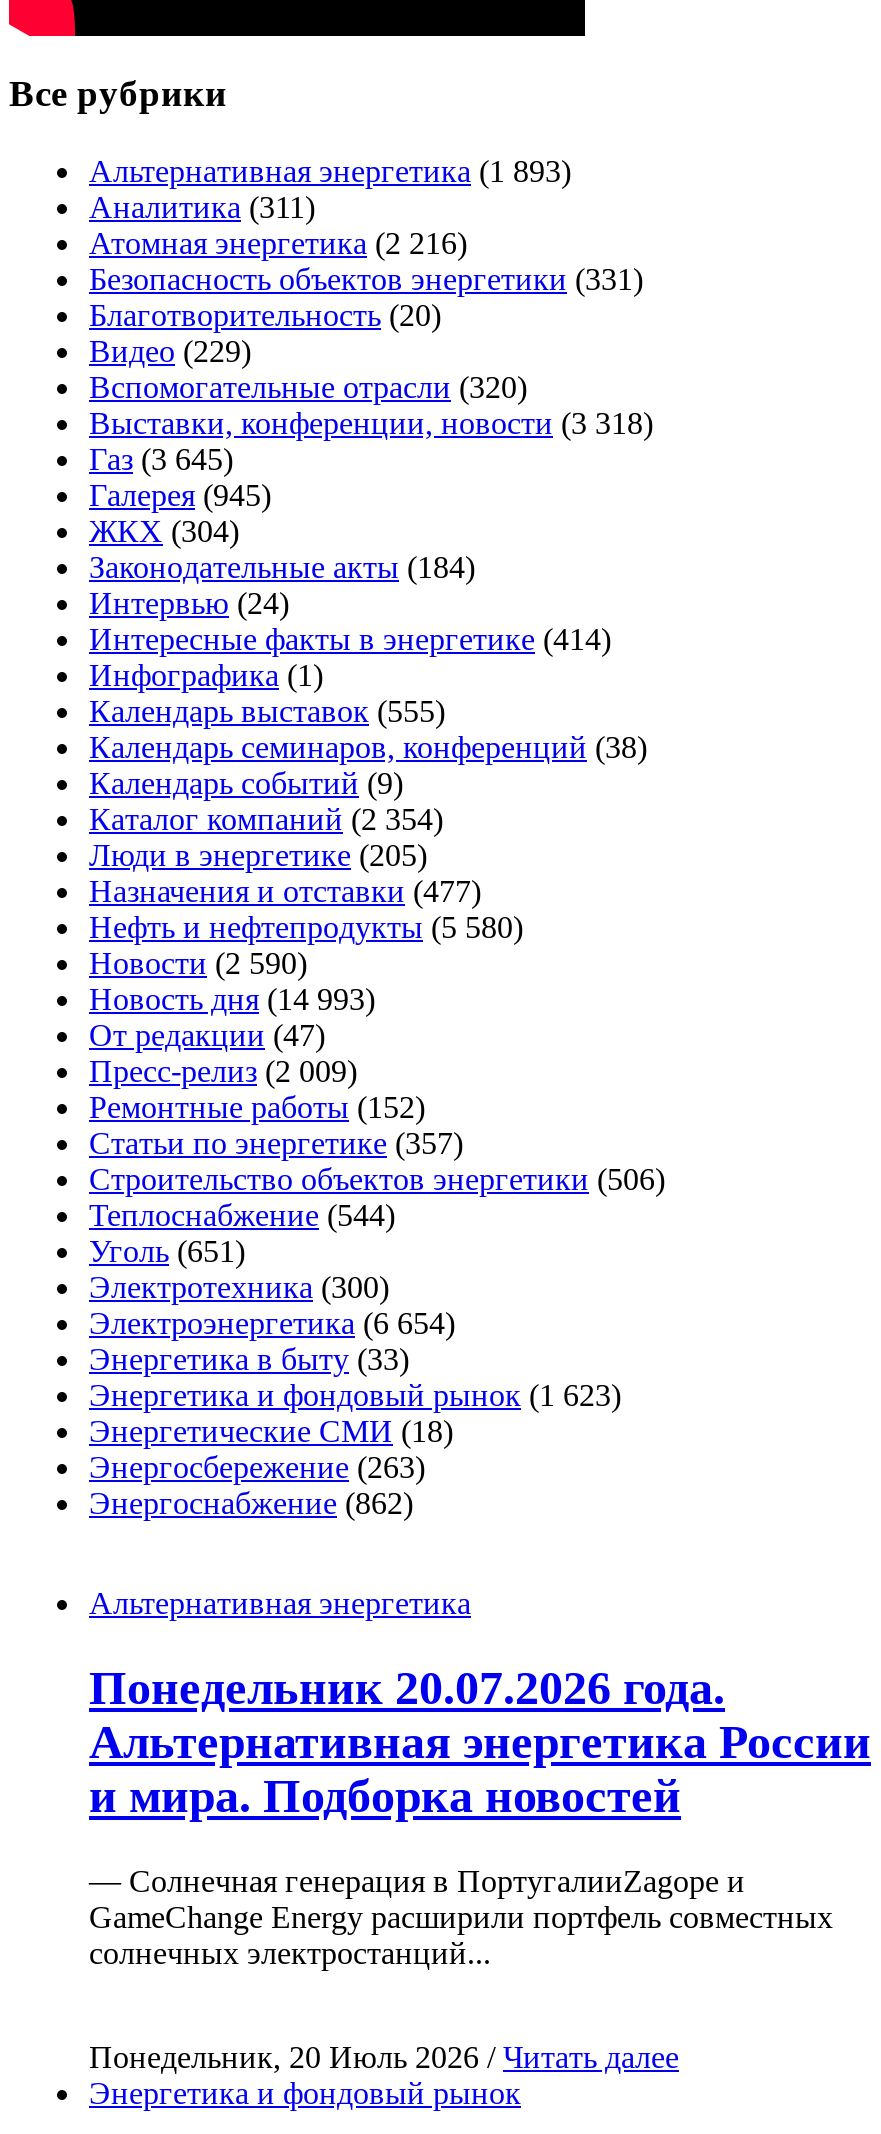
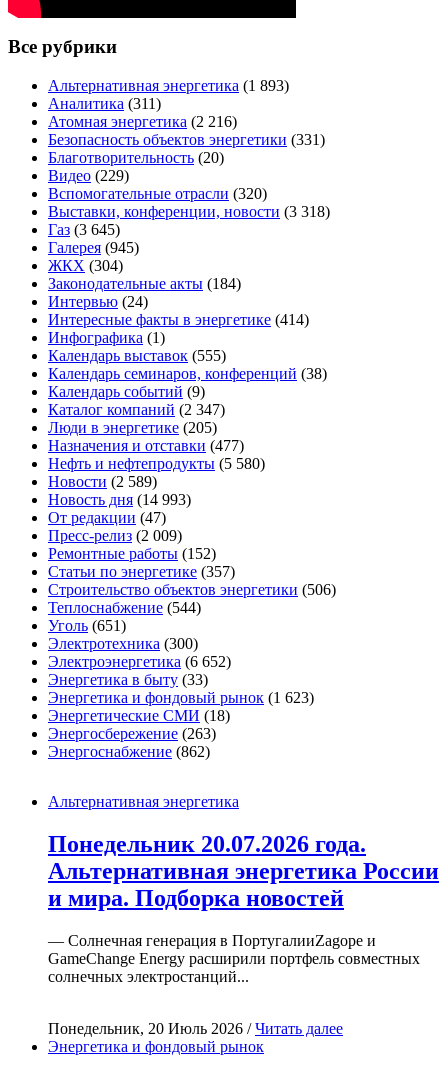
[89,802,443,836] Каталог компаний (2 354) -> [48,401,225,418] Каталог компаний (2 347)
[89,946,307,980] Новости (2 590) -> [48,473,157,490] Новости (2 589)
[89,1306,455,1340] Электроэнергетика (6 654) -> [48,653,231,670] Электроэнергетика (6 652)

